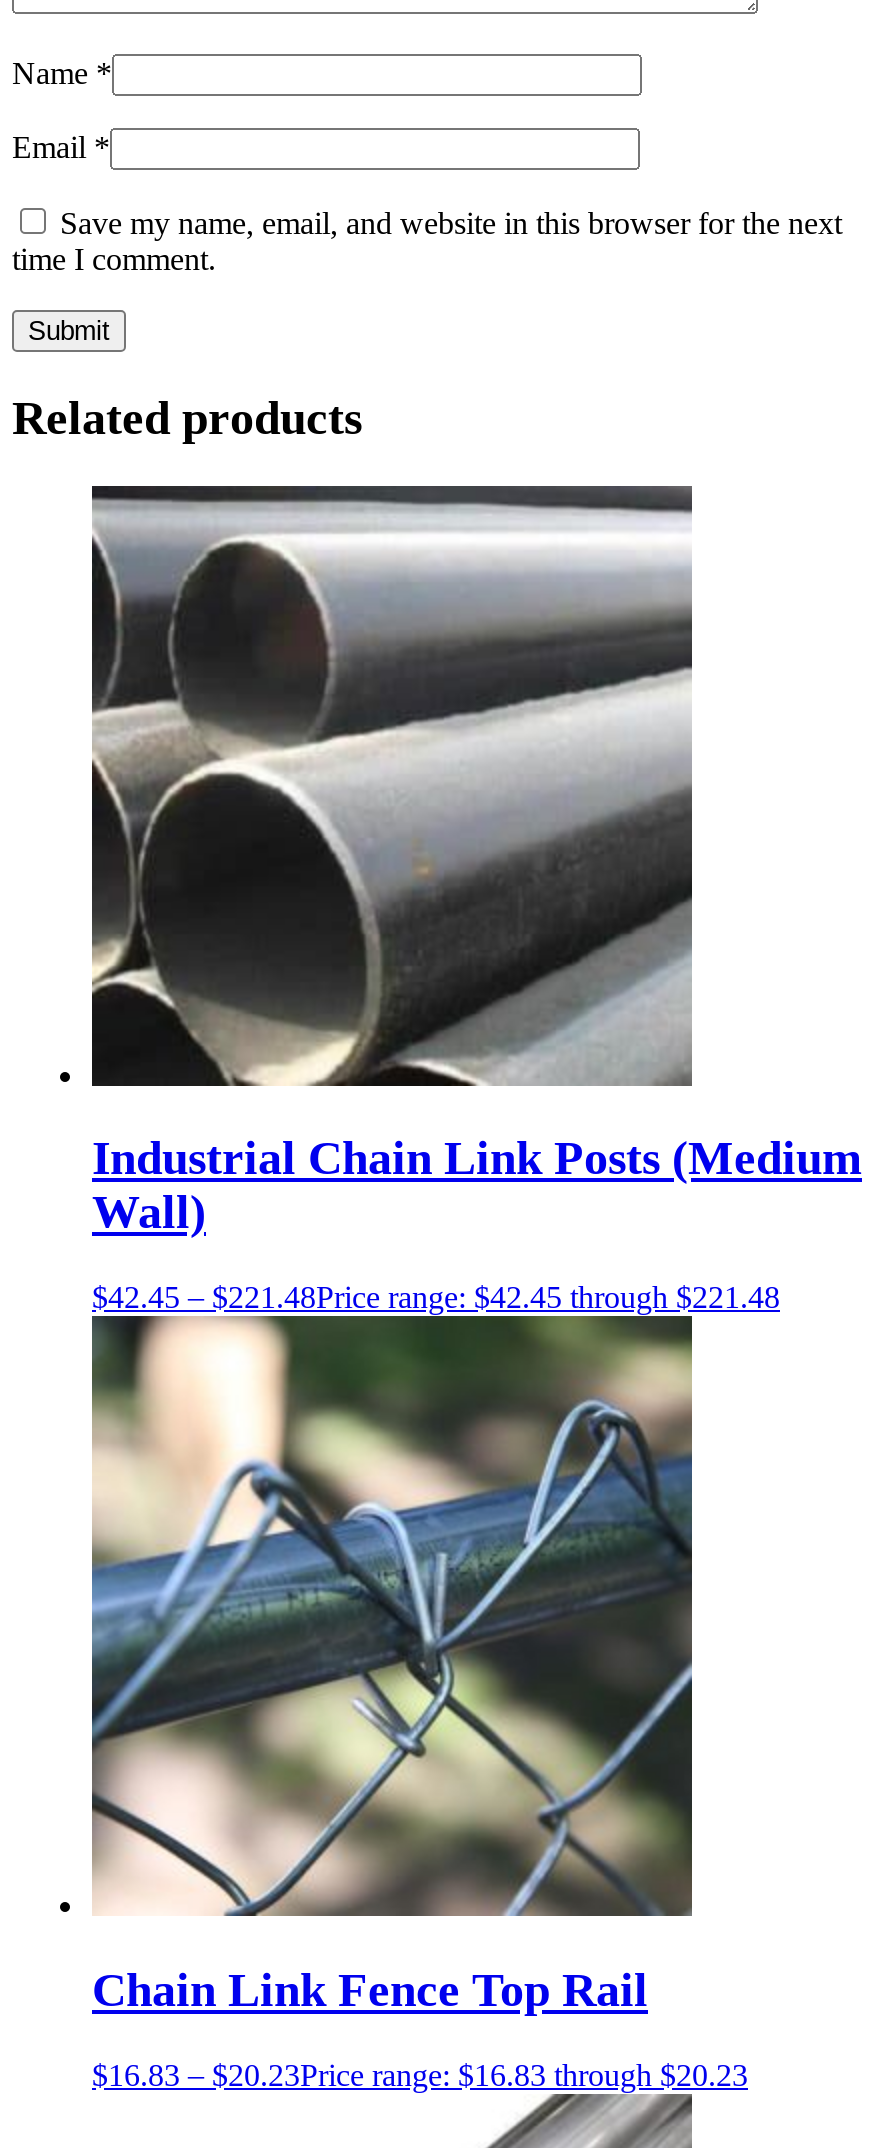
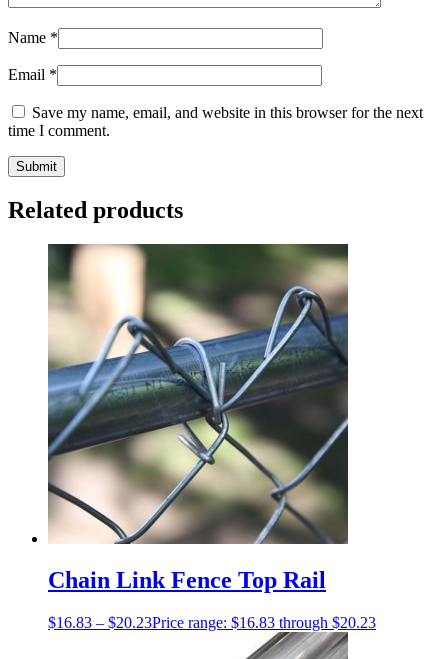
[90,484,862,1315] [image] | Industrial Chain Link Posts (Medium | Wall) | $42.45 – $221.48Price range: $42.45 through $221.48 -> none

